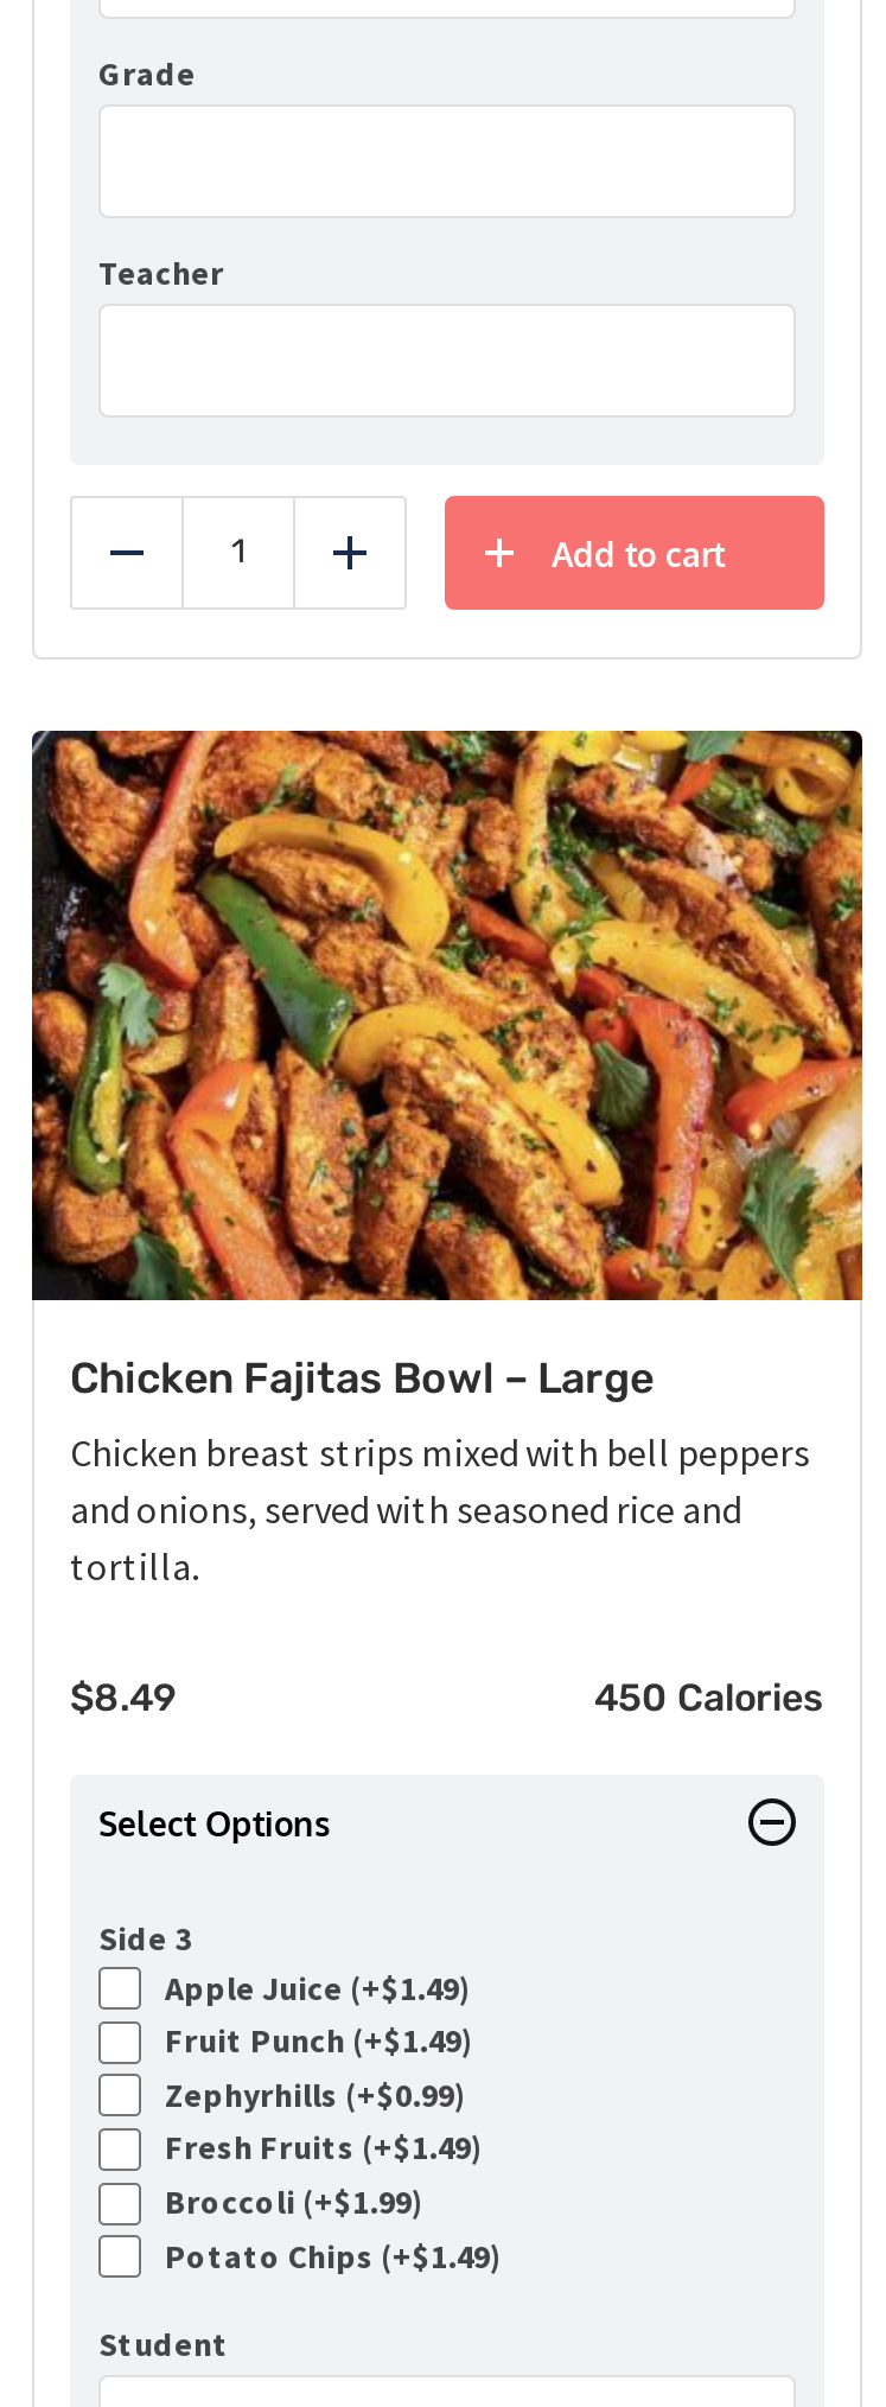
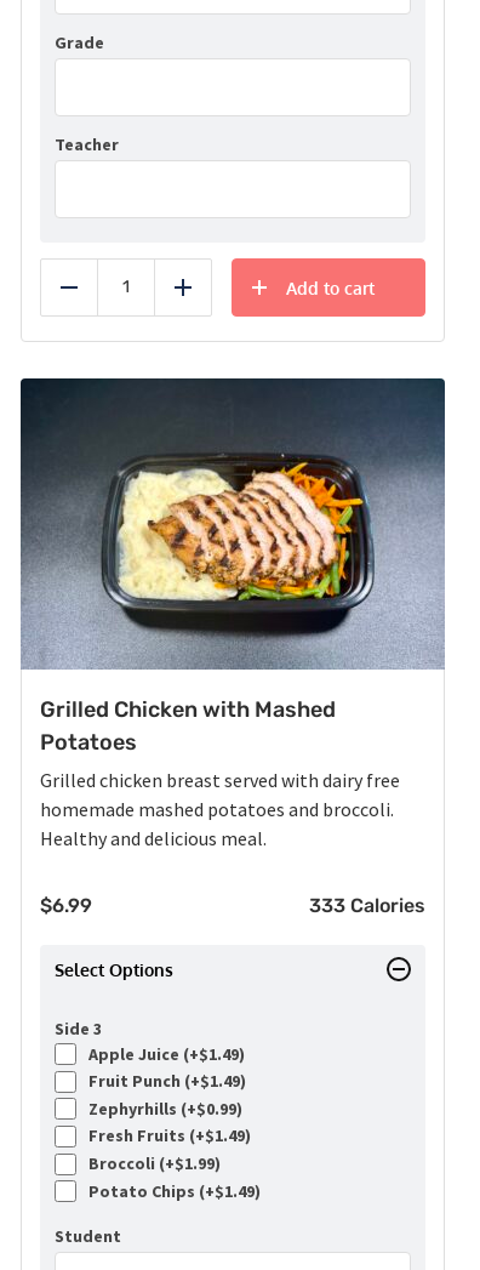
[30,728,865,1404] [image] | Chicken Fajitas Bowl – Large -> [19,377,446,756] [image] | Grilled Chicken with Mashed | Potatoes
[70,1428,810,1589] Chicken breast strips mixed with bell peppers | and onions, served with seasoned rice and | tortilla. -> [40,768,400,850] Grilled chicken breast served with dairy free | homemade mashed potatoes and broccoli. | Healthy and delicious meal.
[70,1675,824,1720] $8.49 | 450 Calories -> [40,894,425,917] $6.99 | 333 Calories

